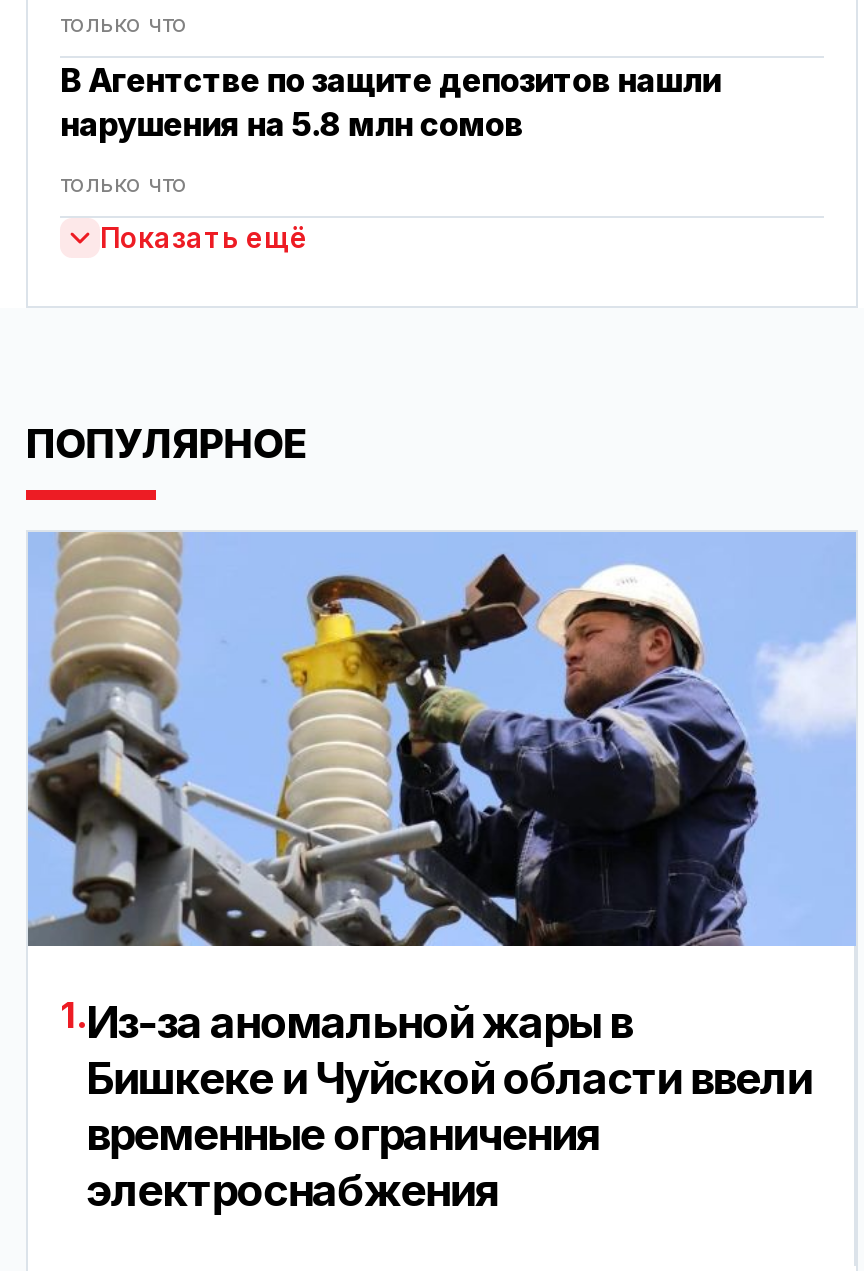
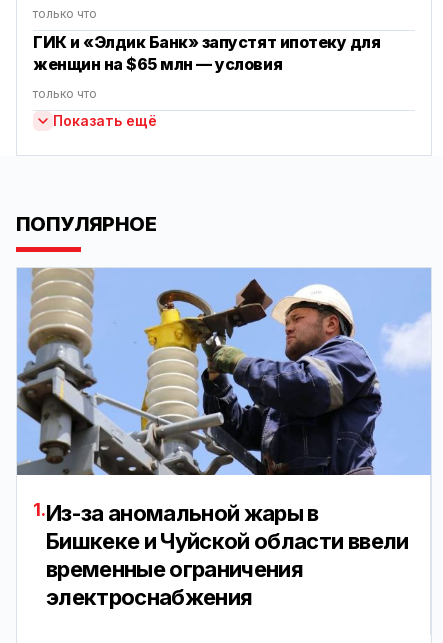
[60,61,720,145] В Агентстве по защите депозитов нашли | нарушения на 5.8 млн сомов -> [33,32,380,74] ГИК и «Элдик Банк» запустят ипотеку для | женщин на $65 млн — условия

